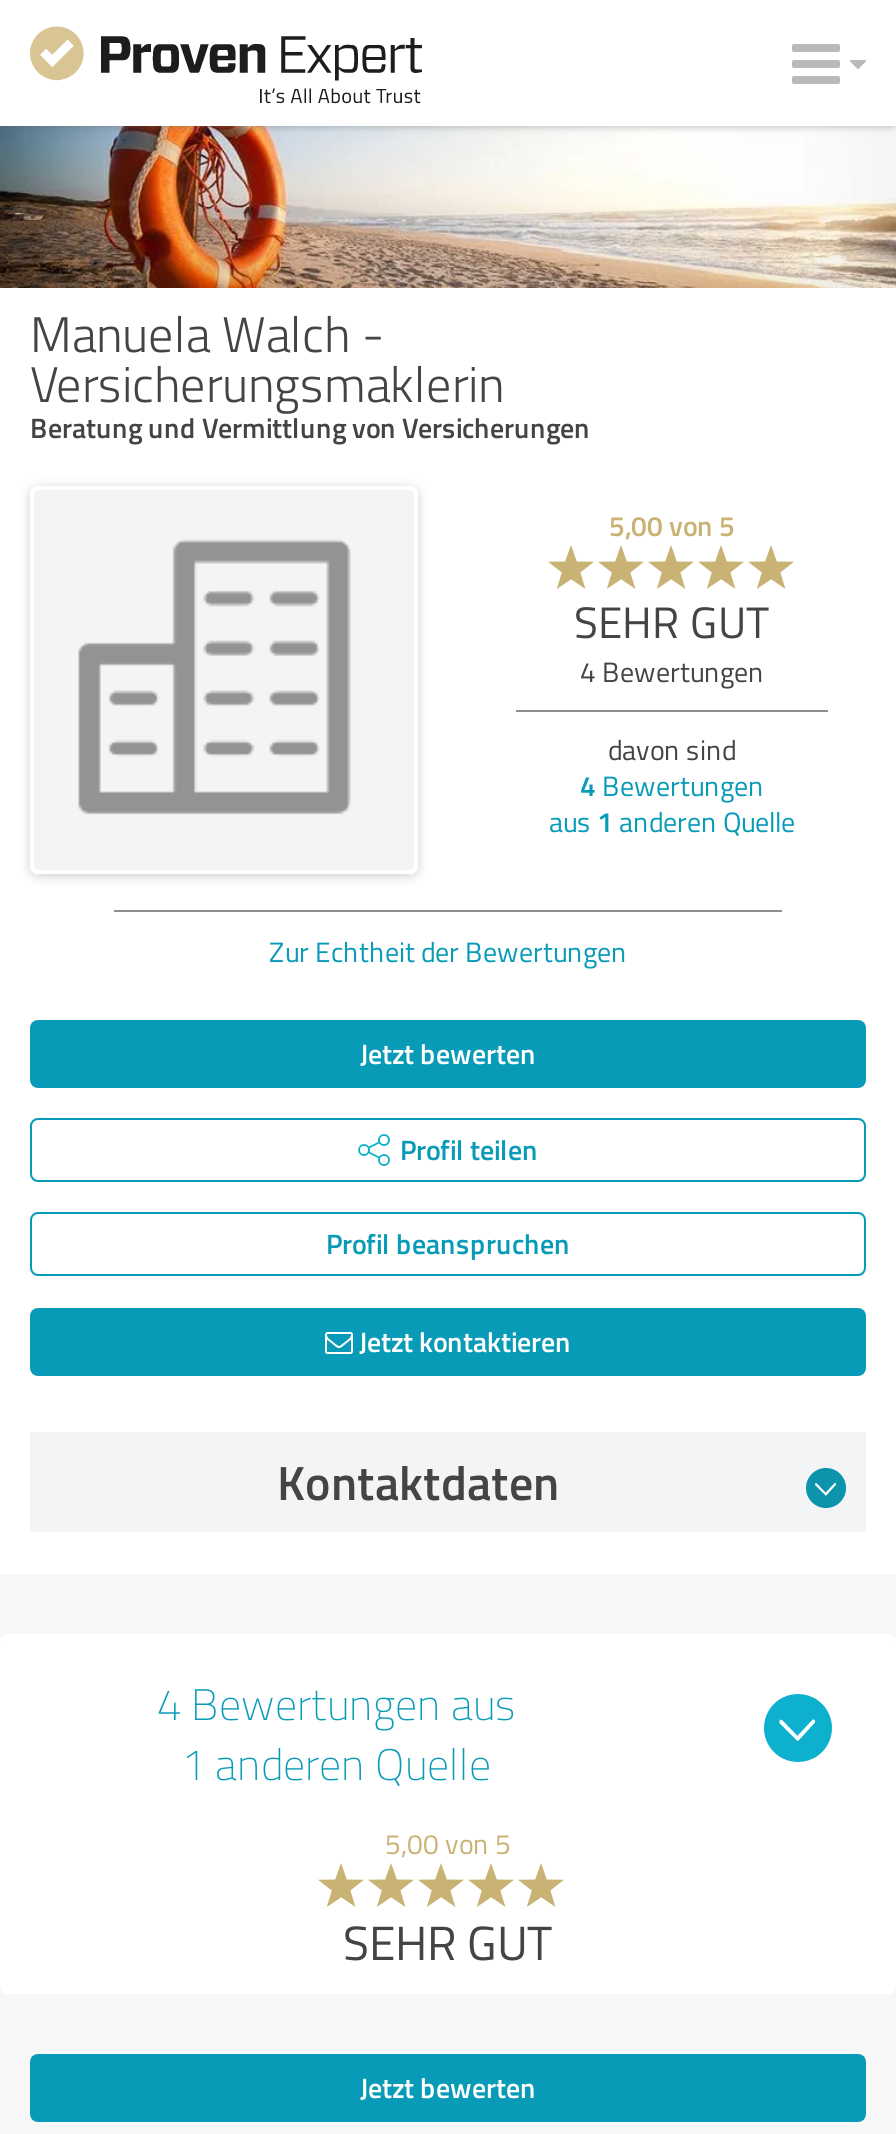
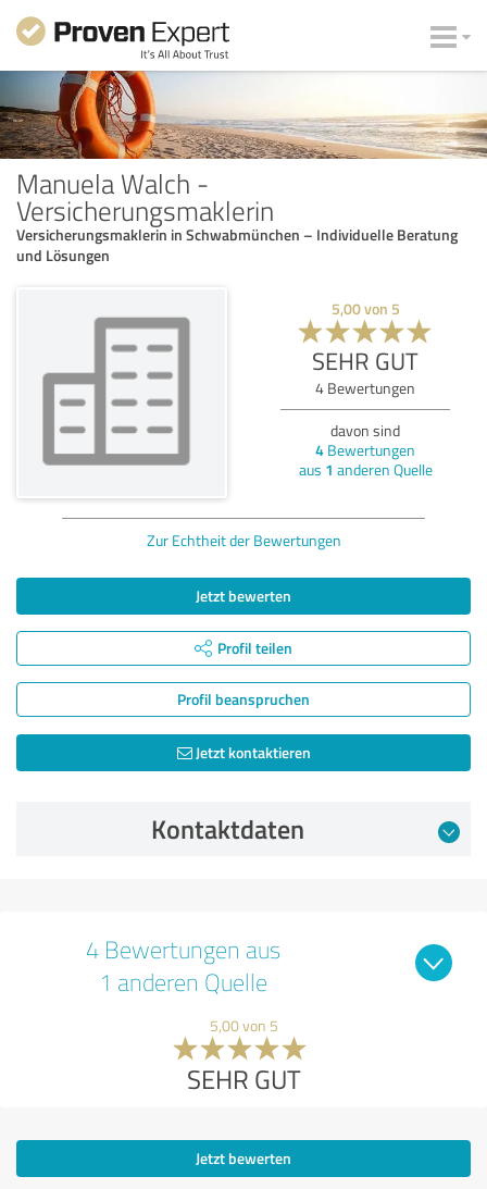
[30,407,590,445] Beratung und Vermittlung von Versicherungen -> [16,224,458,265] Versicherungsmaklerin in Schwabmünchen – Individuelle Beratung | und Lösungen

